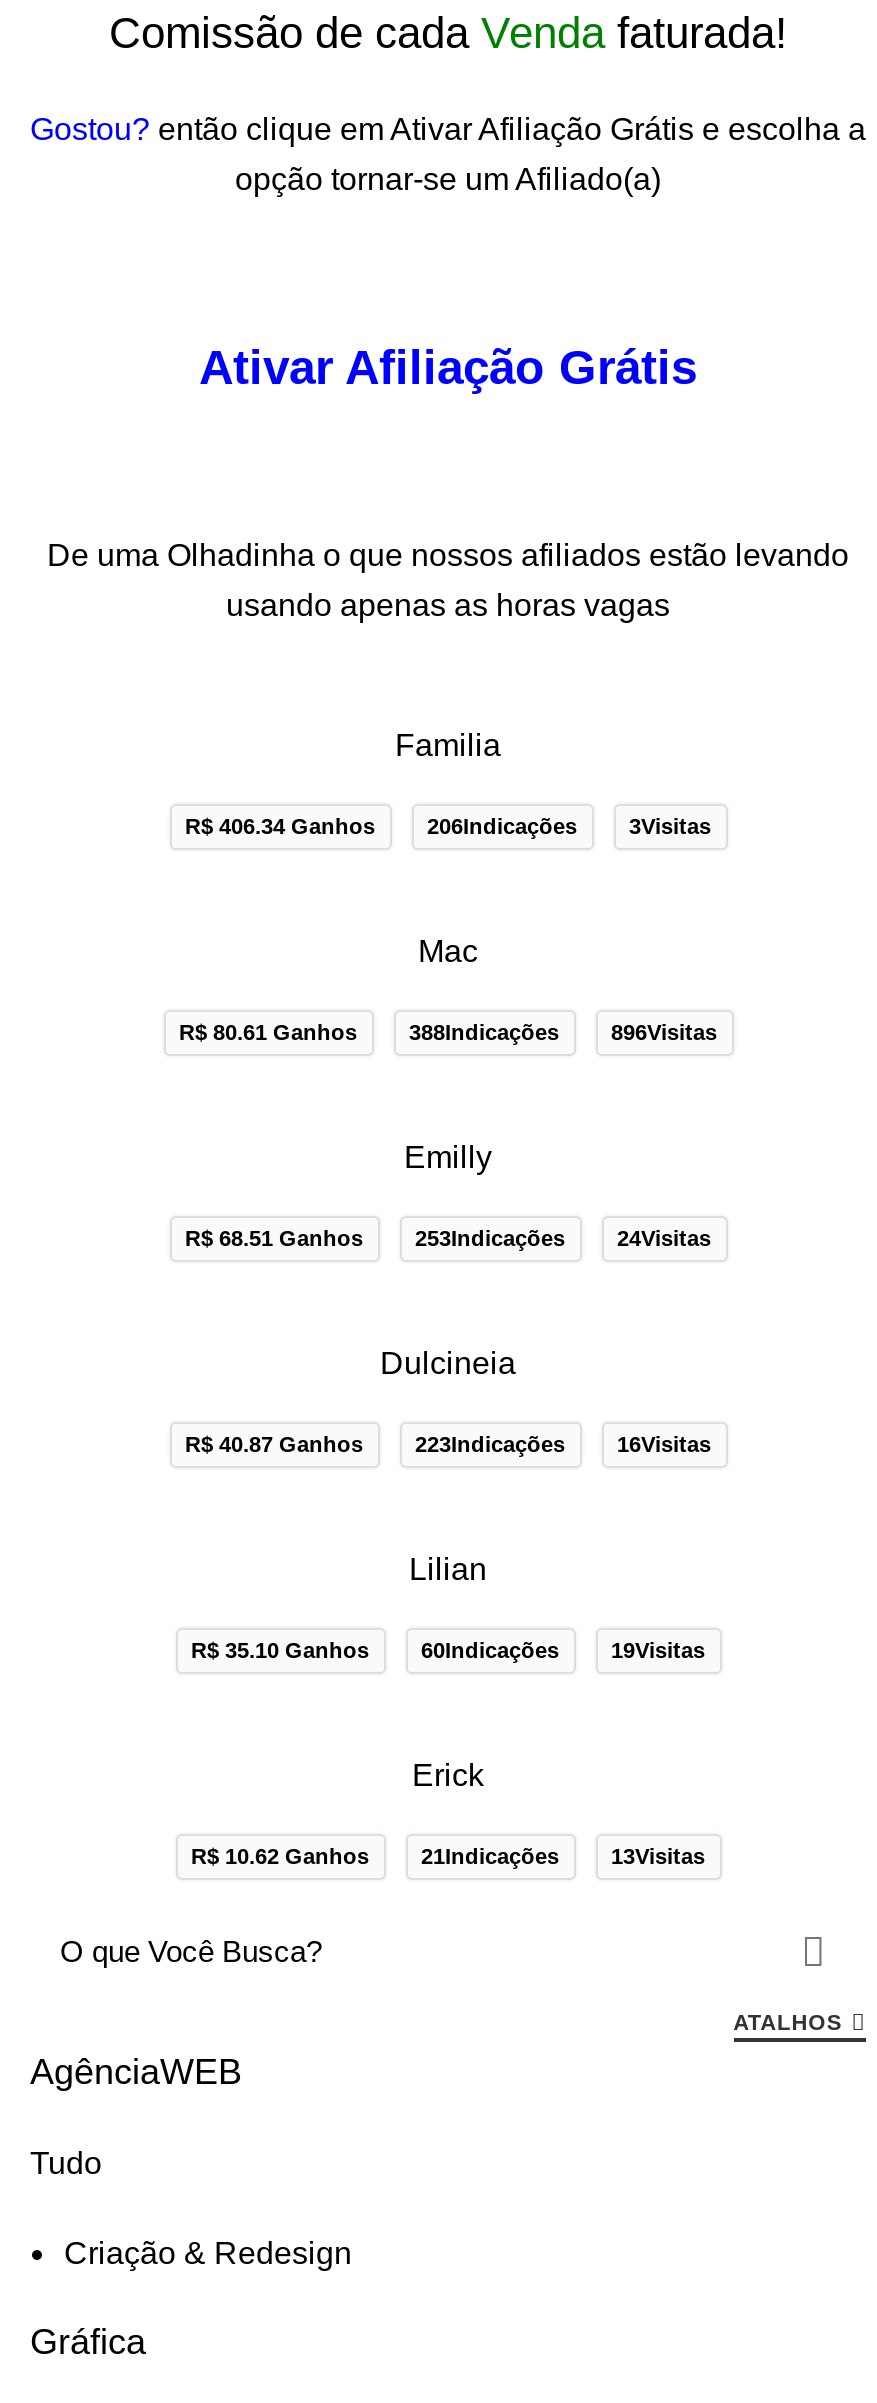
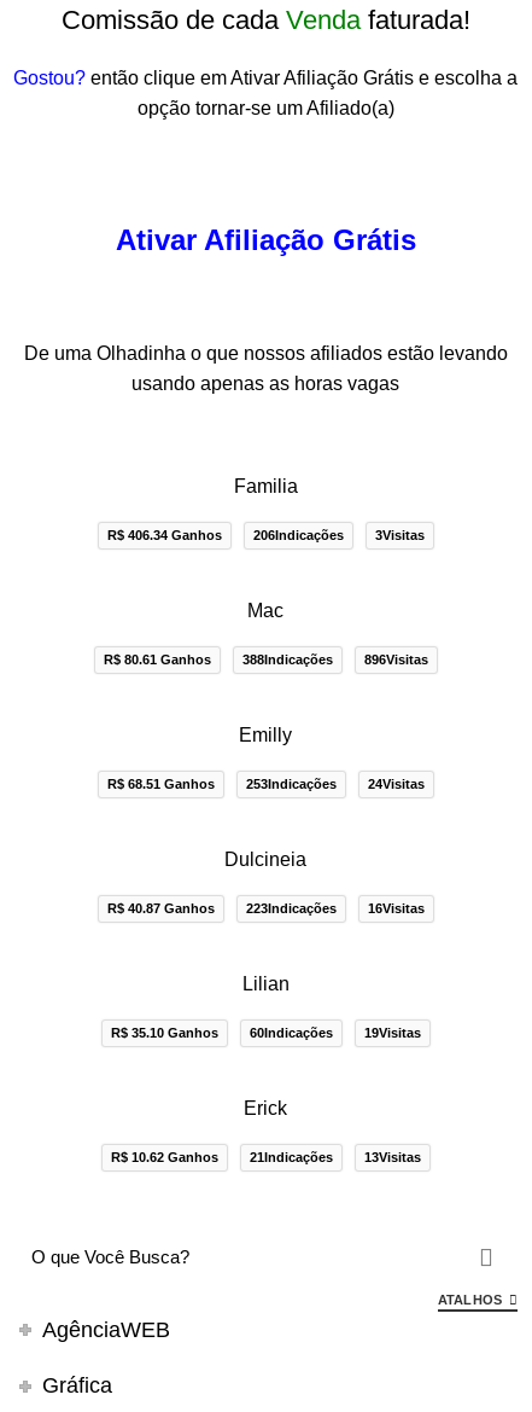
moved [179,727,717,1867] -> [103,475,428,1164]: Familia | R$ 406.34 Ganhos | 206Indicações | ... | 21Indicações | 13Visitas
moved [30,2011,841,2091] -> [42,1293,503,1341]: ATALHOS | AgênciaWEB
[30,2145,352,2269] Tudo | Criação & Redesign -> none

